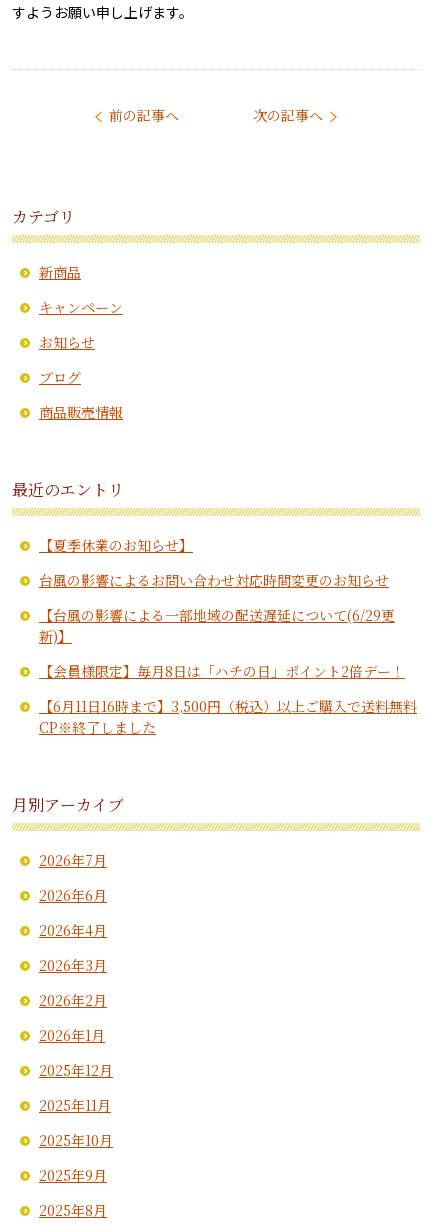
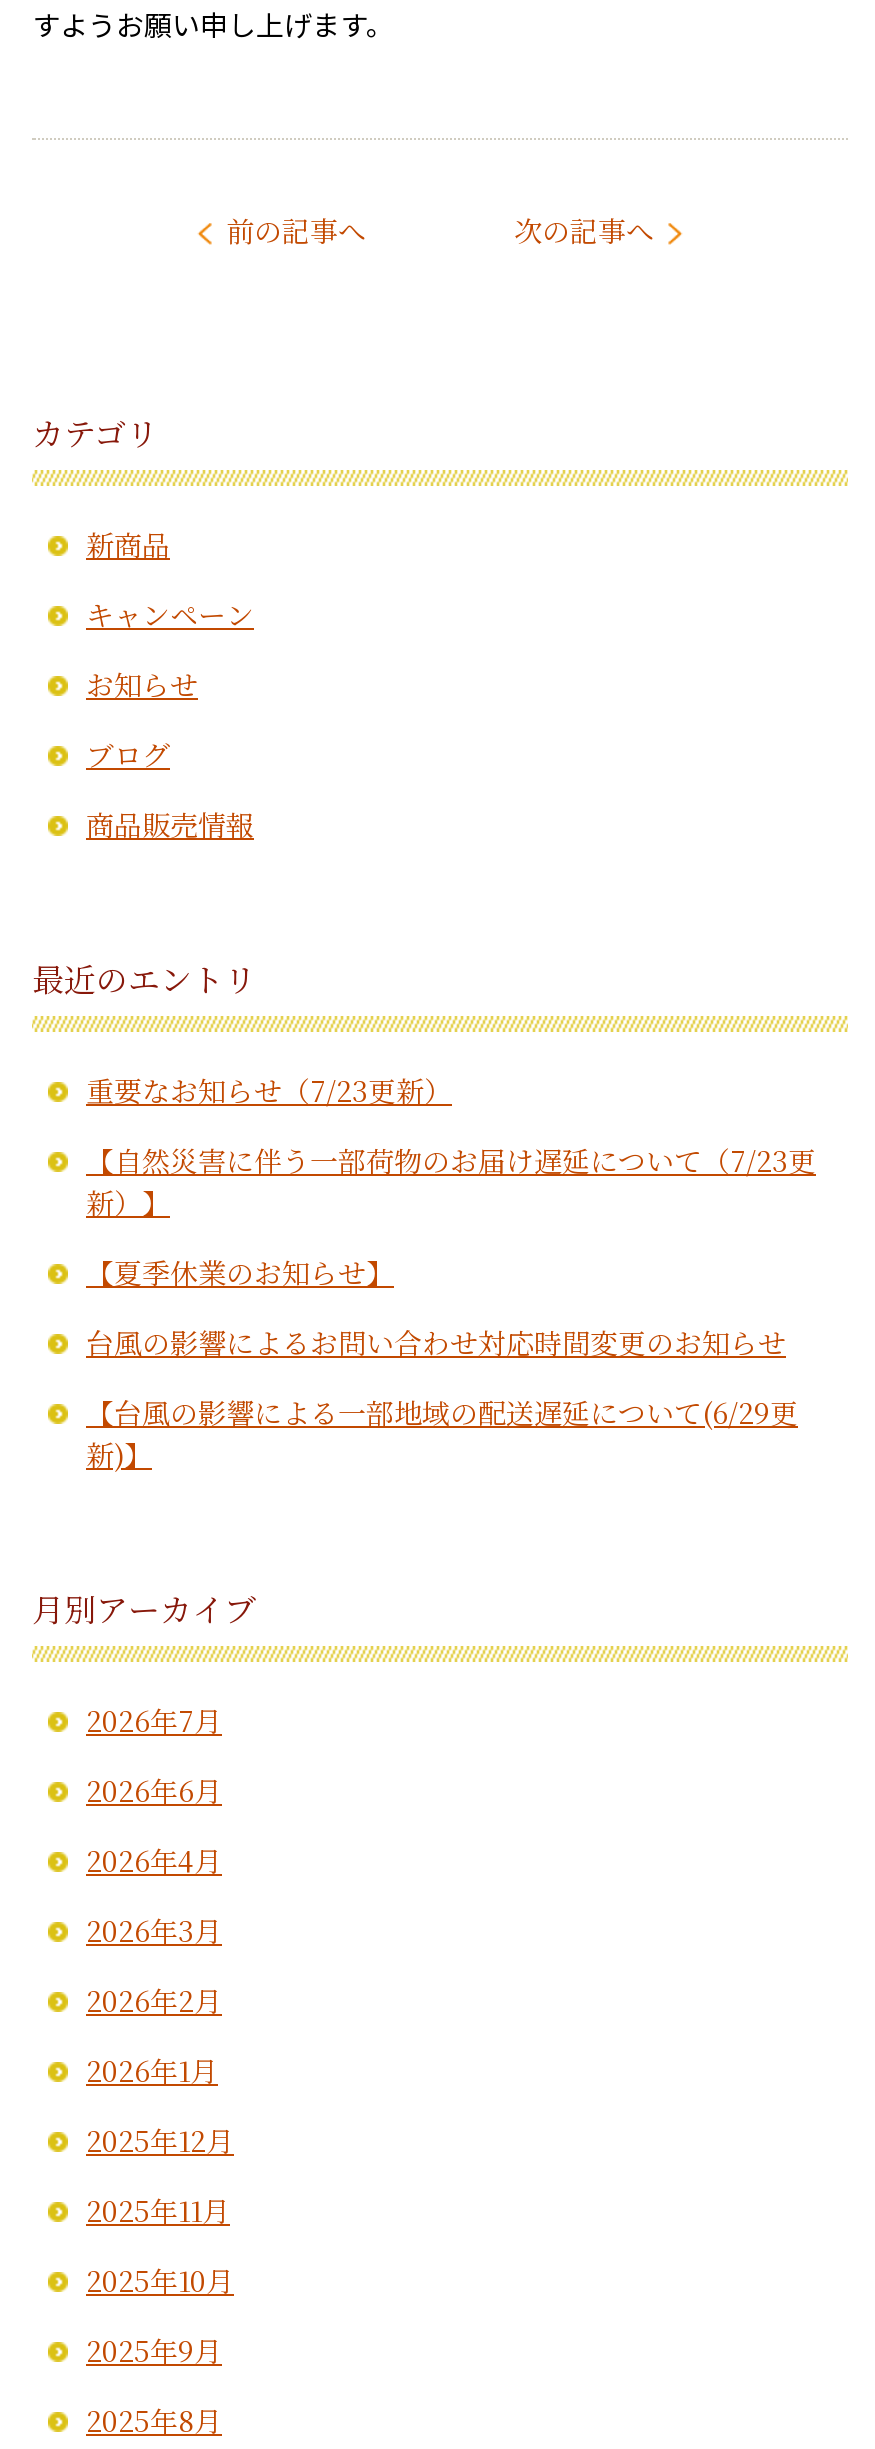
none -> [86,1070,816,1222] 重要なお知らせ（7/23更新） | 【自然災害に伴う一部荷物のお届け遅延について（7/23更 | 新）】
moved [39,535,395,646] -> [86,1252,798,1474]: 【夏季休業のお知らせ】 | 台風の影響によるお問い合わせ対応時間変更のお知らせ | 【台風の影響による一部地域の配送遅延について(6/29更 | 新)】
[39,661,417,737] 【会員様限定】毎月8日は「ハチの日」ポイント2倍デー！ | 【6月11日16時まで】3,500円（税込）以上ご購入で送料無料 | CP※終了しました -> none

